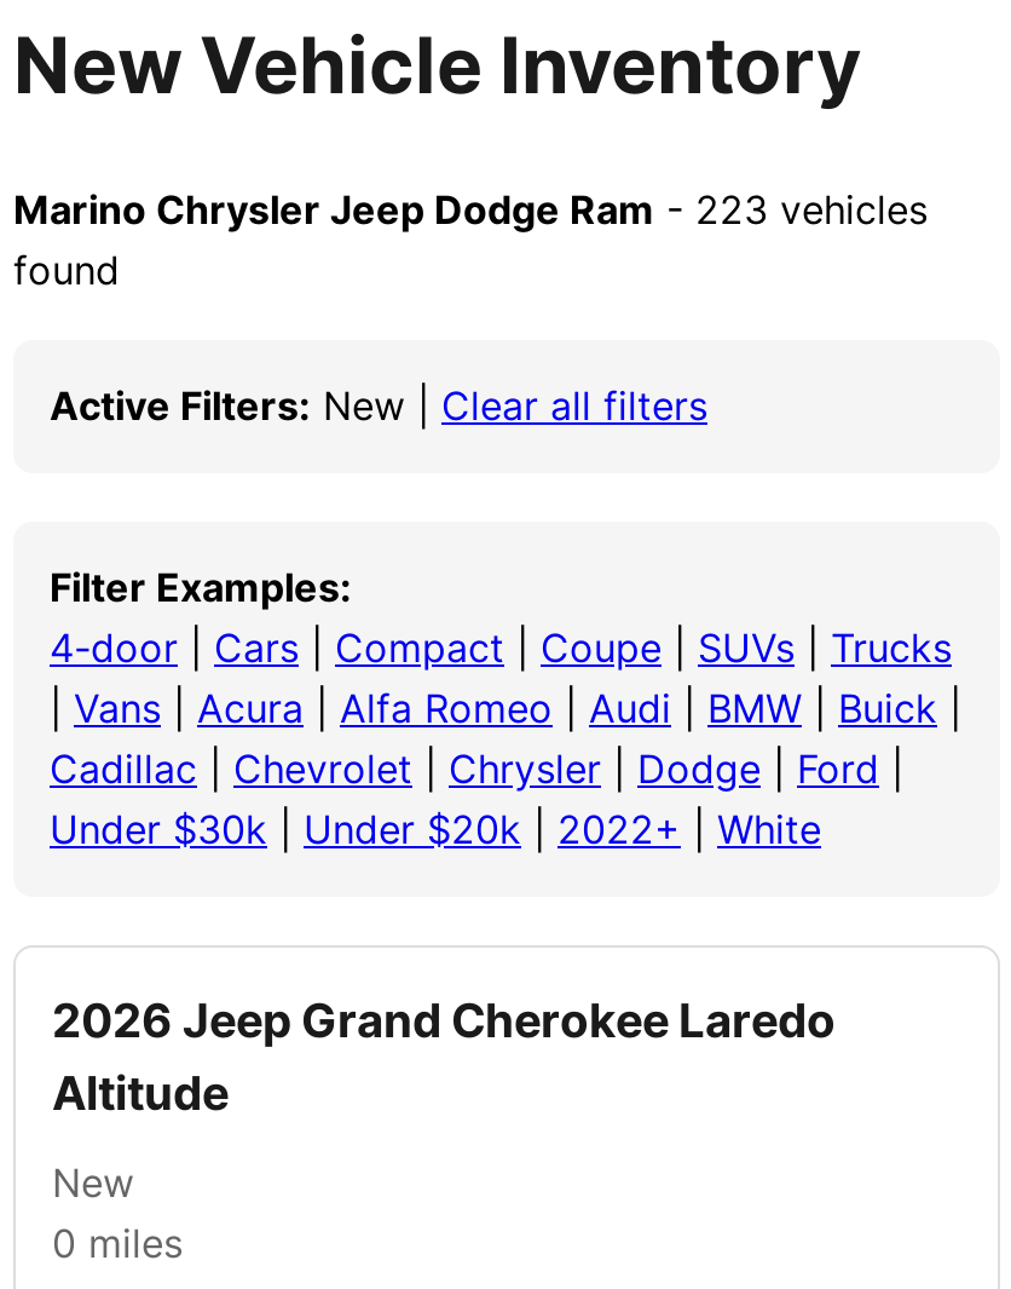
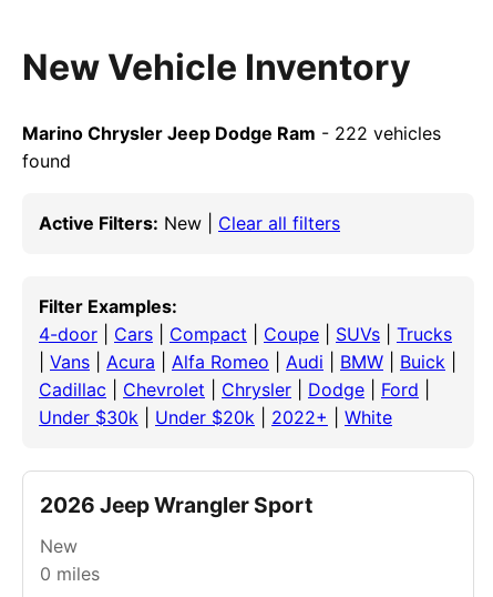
[13,185,928,233] Marino Chrysler Jeep Dodge Ram - 223 vehicles -> [22,122,441,144] Marino Chrysler Jeep Dodge Ram - 222 vehicles
[52,991,836,1122] 2026 Jeep Grand Cherokee Laredo | Altitude -> [40,491,312,518] 2026 Jeep Wrangler Sport

